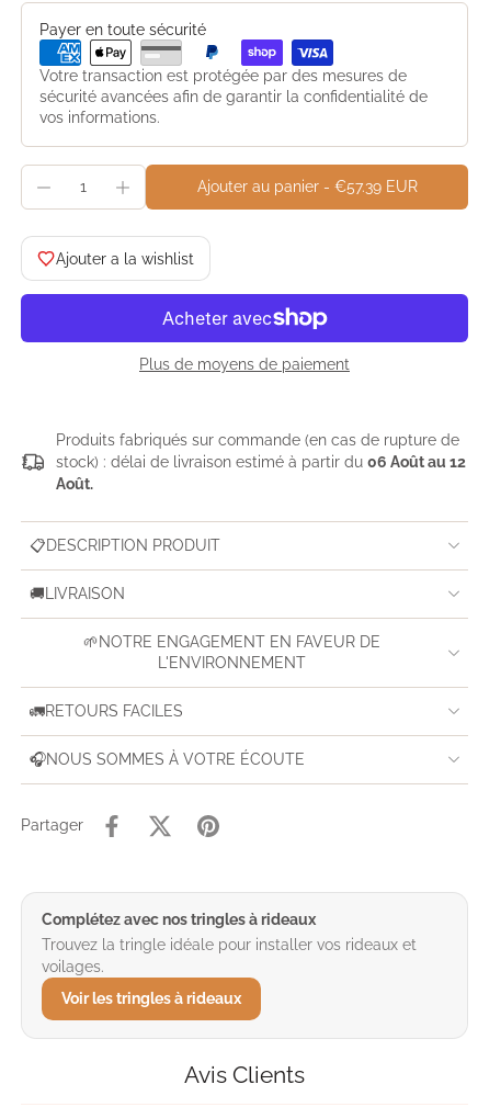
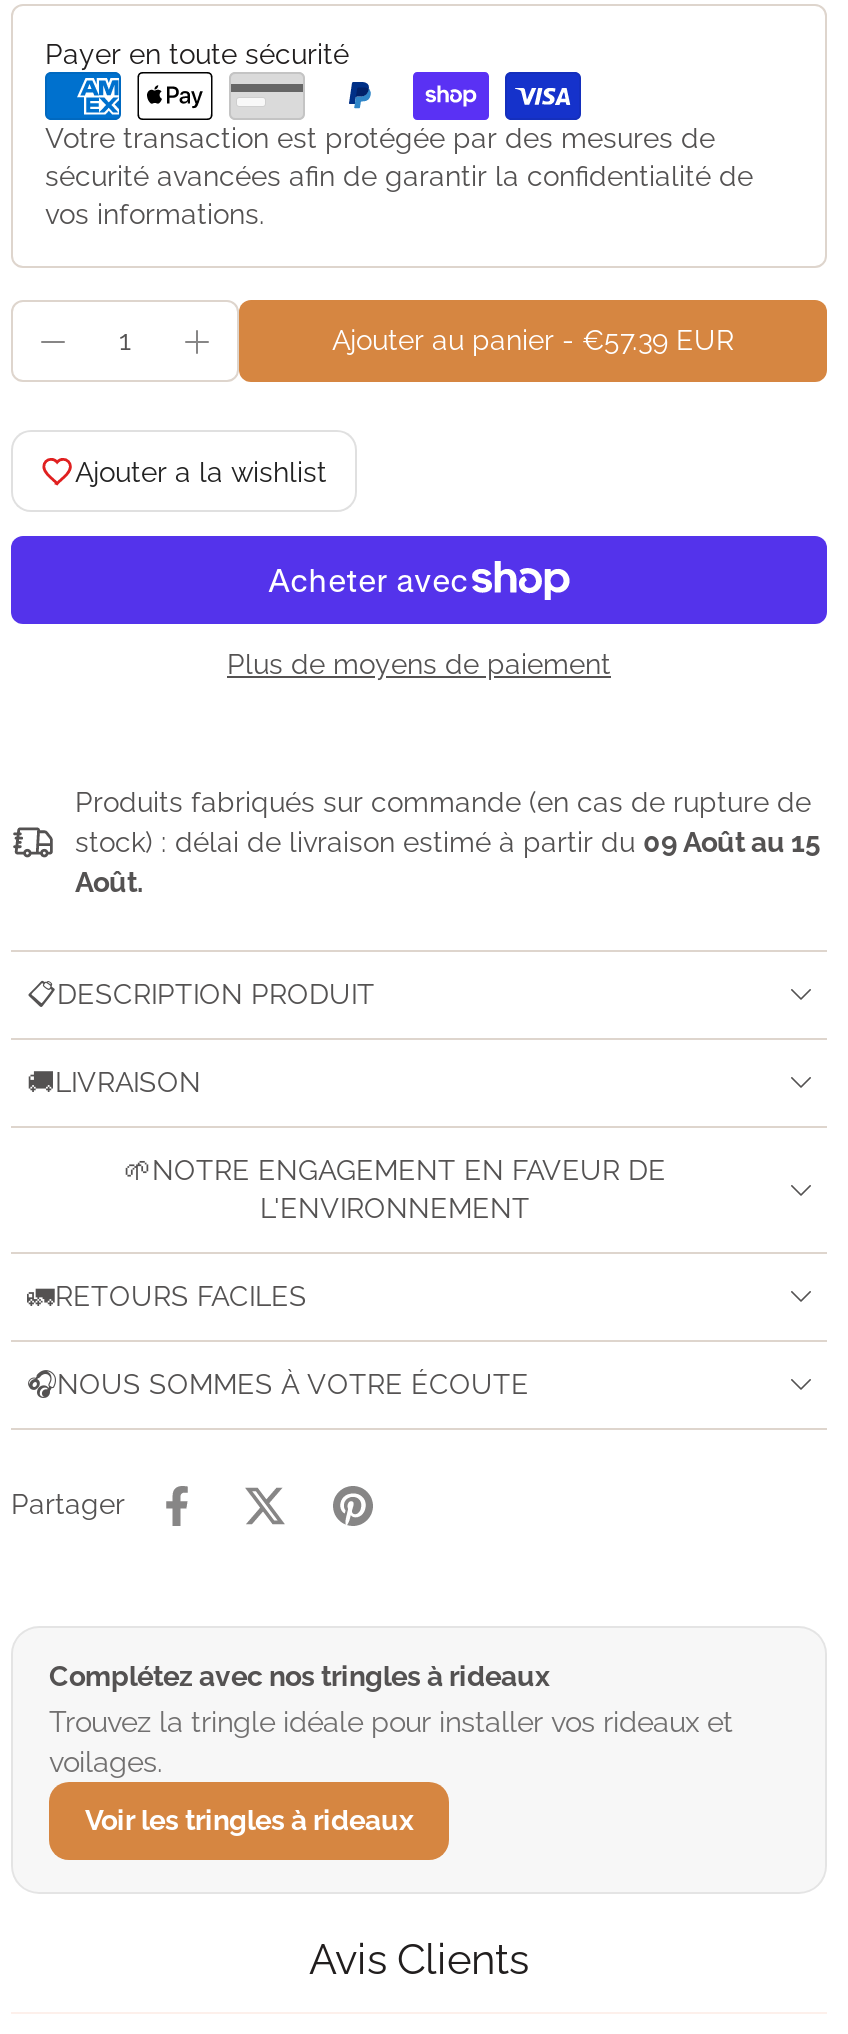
[56,453,466,471] stock) : délai de livraison estimé à partir du 06 Août au 12 -> [75,826,821,858] stock) : délai de livraison estimé à partir du 09 Août au 15

